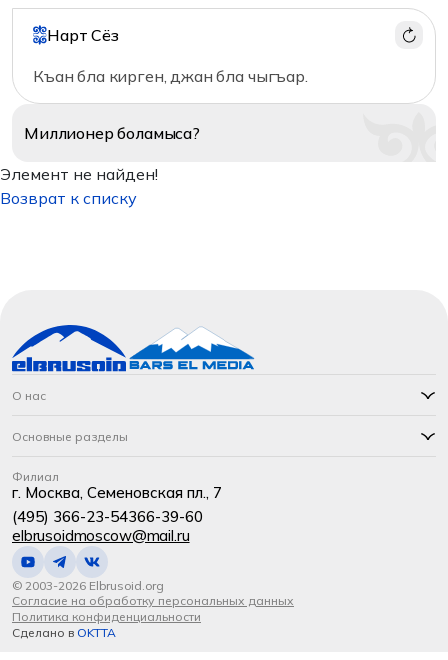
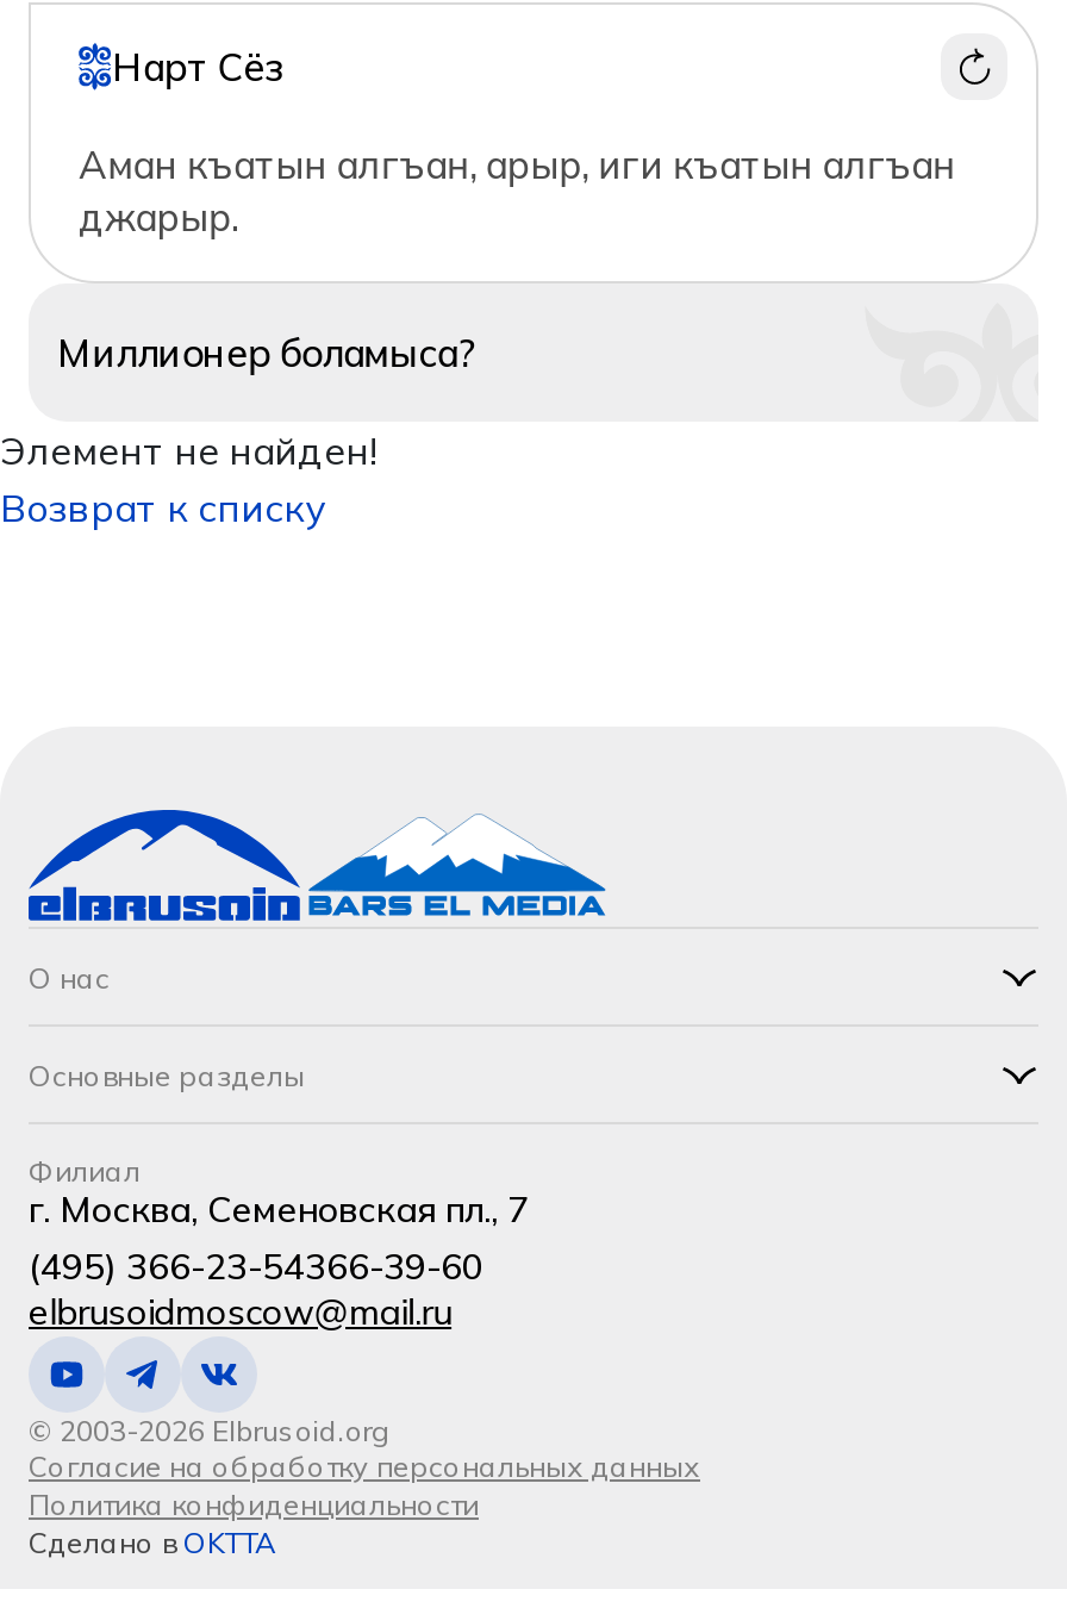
[33,66,308,86] Къан бла кирген, джан бла чыгъар. -> [79,141,955,241] Аман къатын алгъан, арыр, иги къатын алгъан | джарыр.

